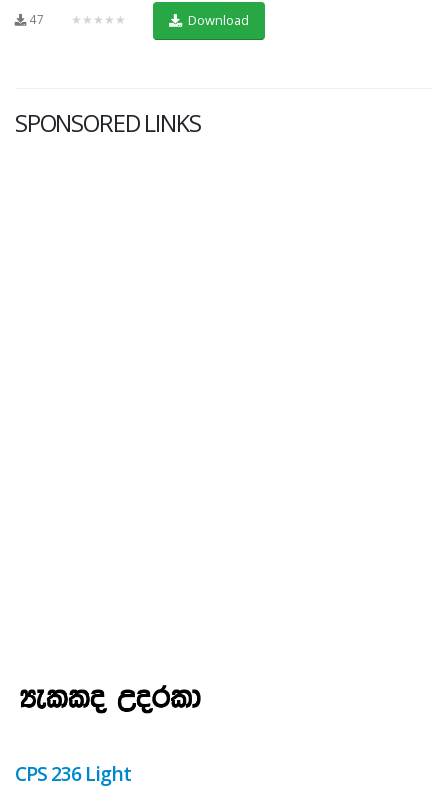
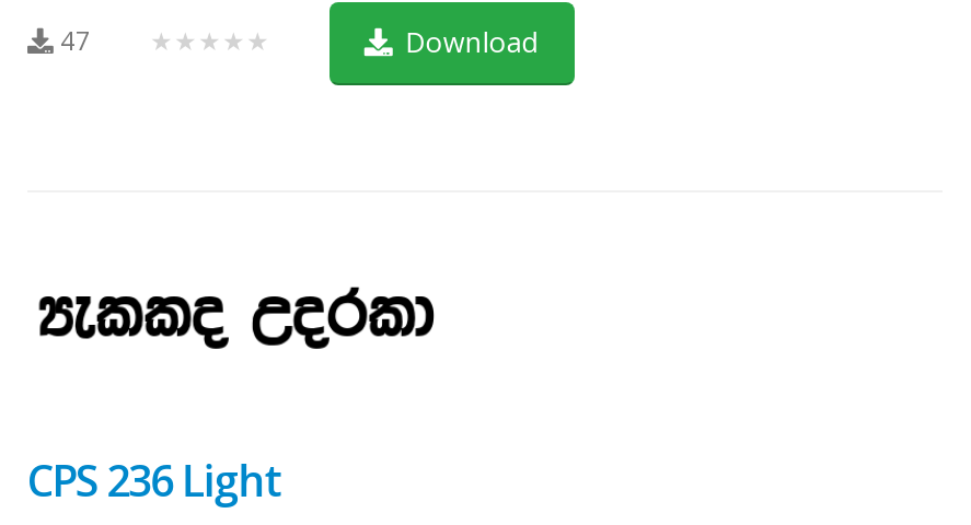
[15,107,200,139] SPONSORED LINKS -> none

